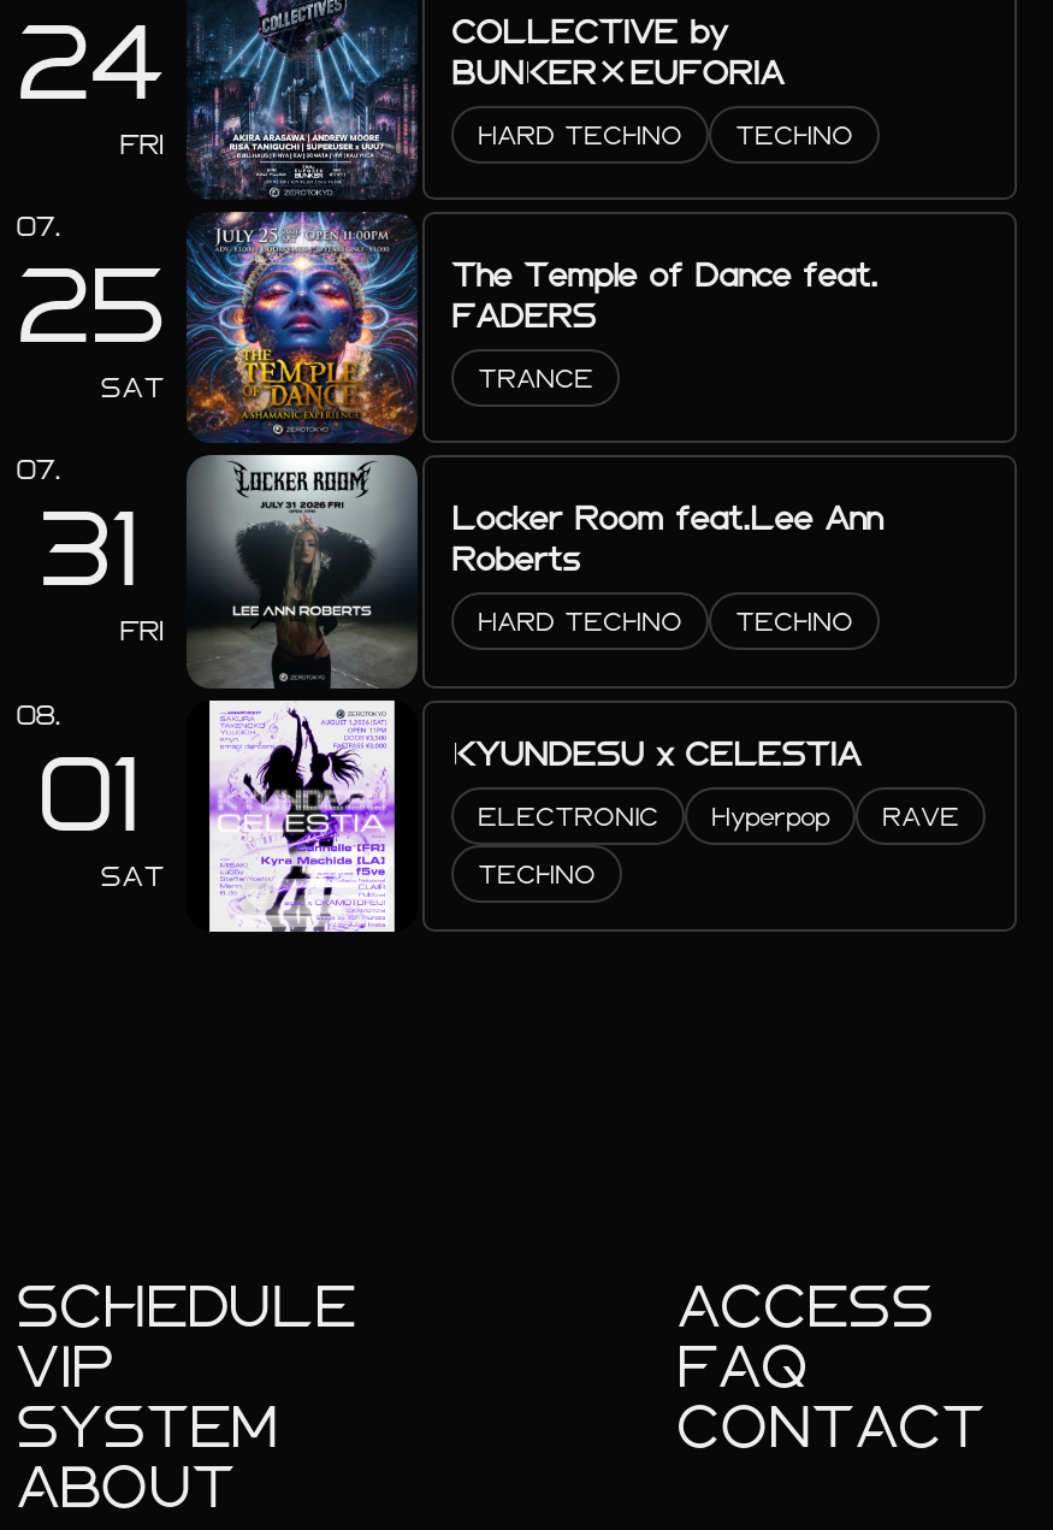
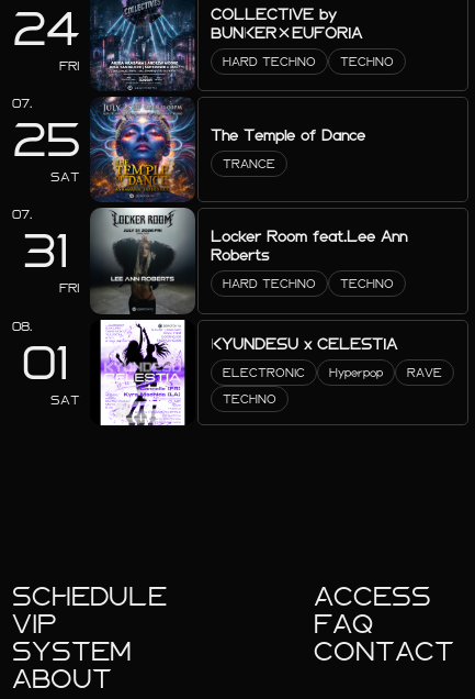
[452,258,878,335] The Temple of Dance feat. | FADERS -> [211,127,365,143] The Temple of Dance

